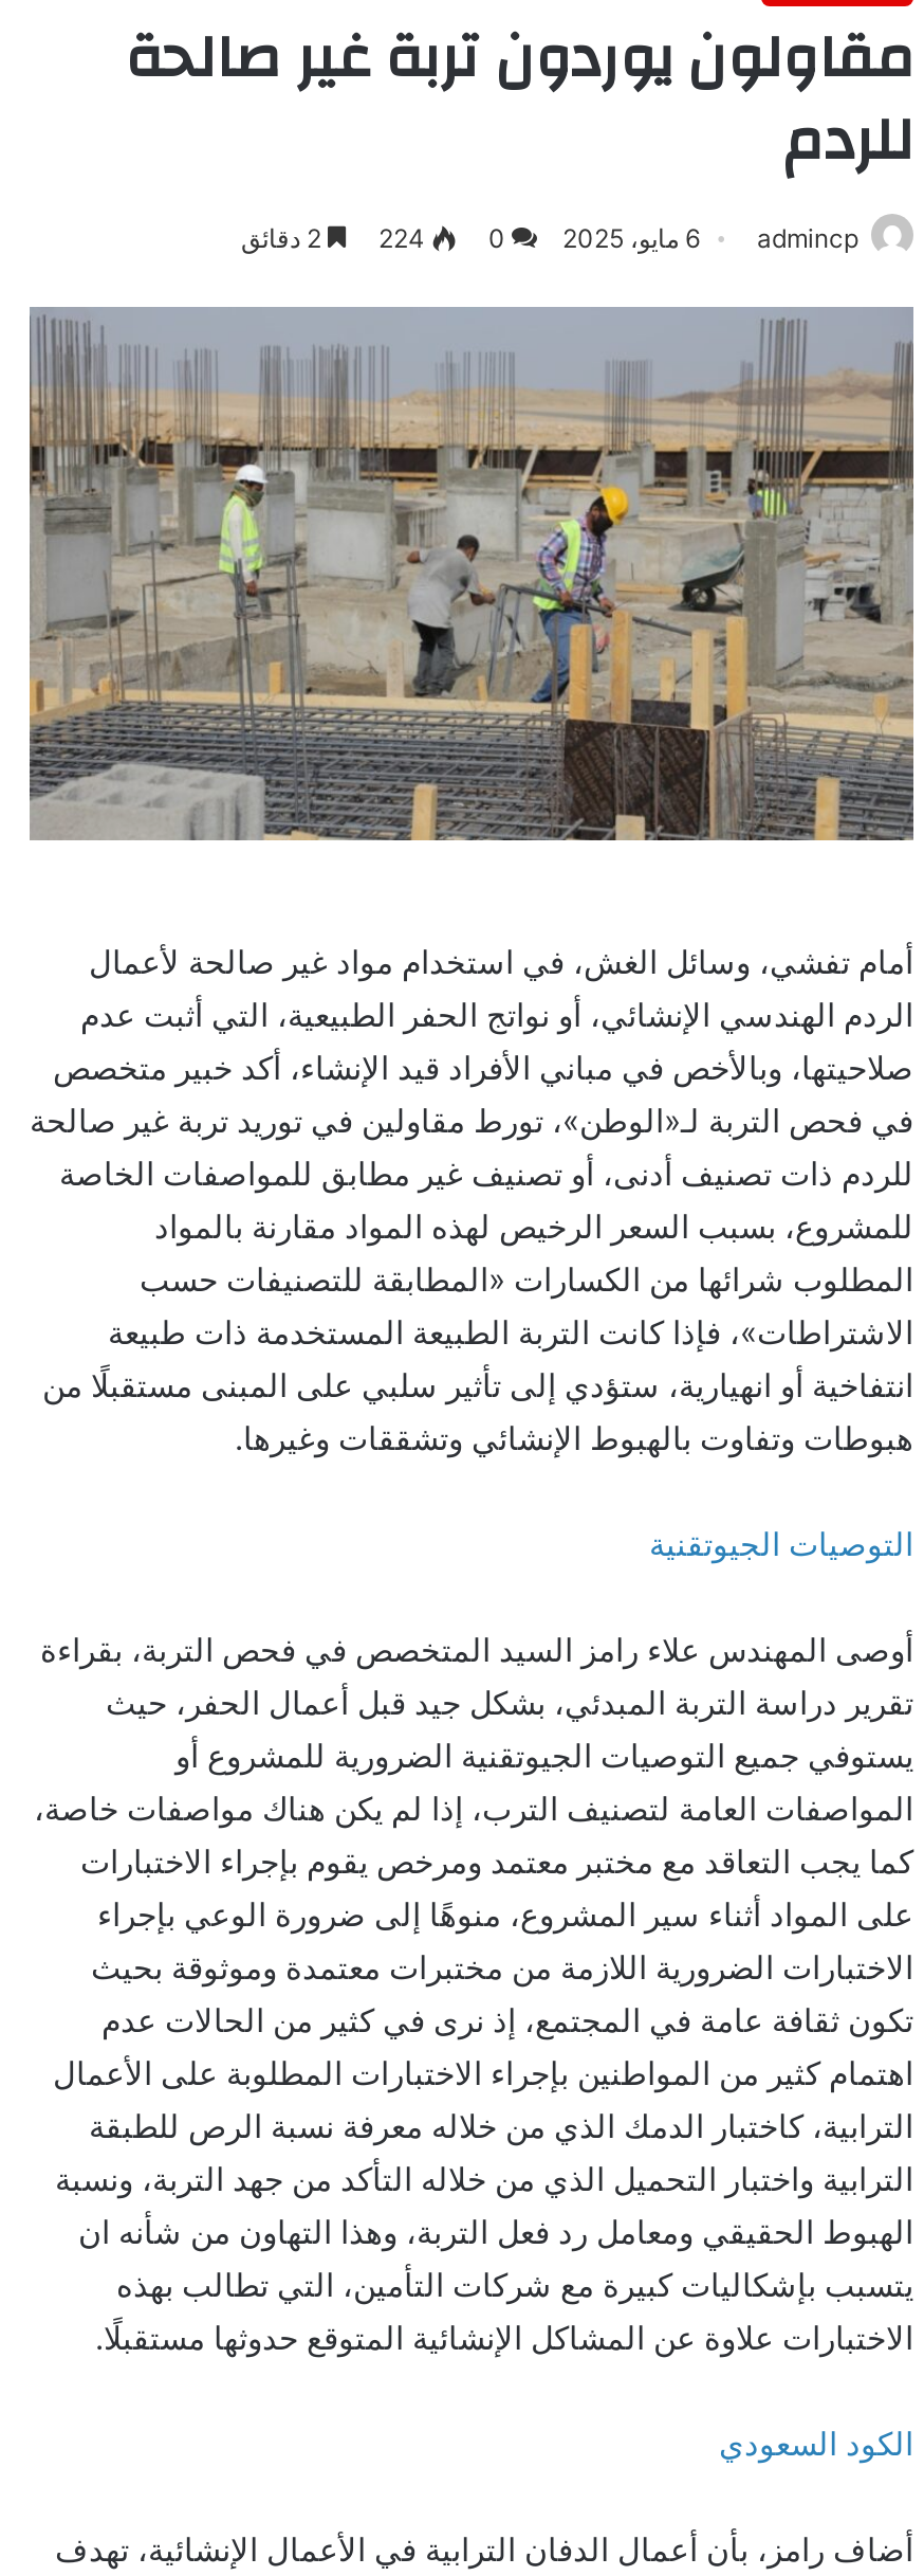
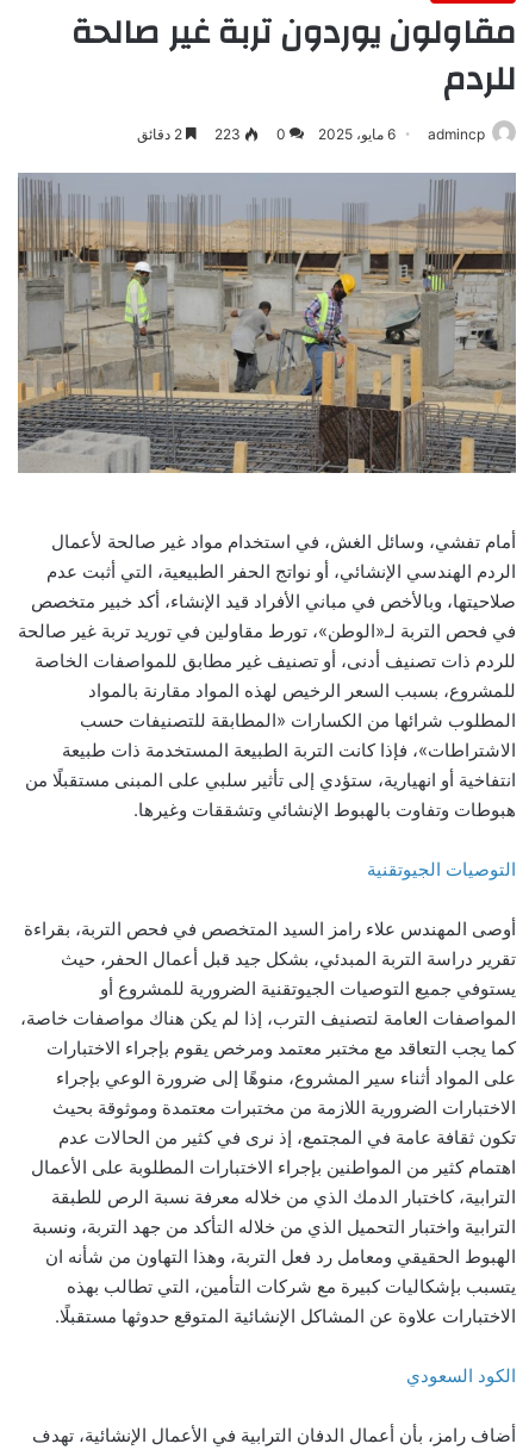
[378,222,425,254] 224 -> [214,125,241,143] 223

